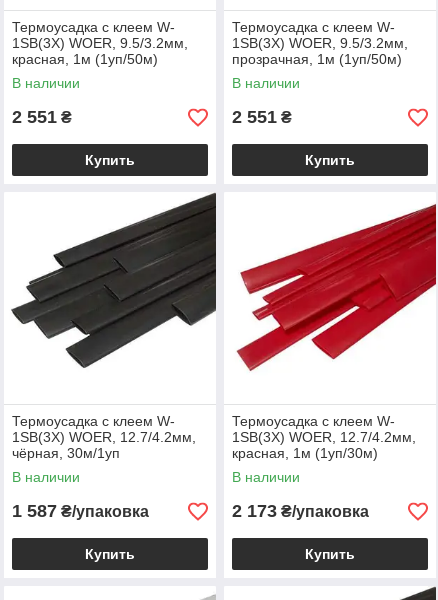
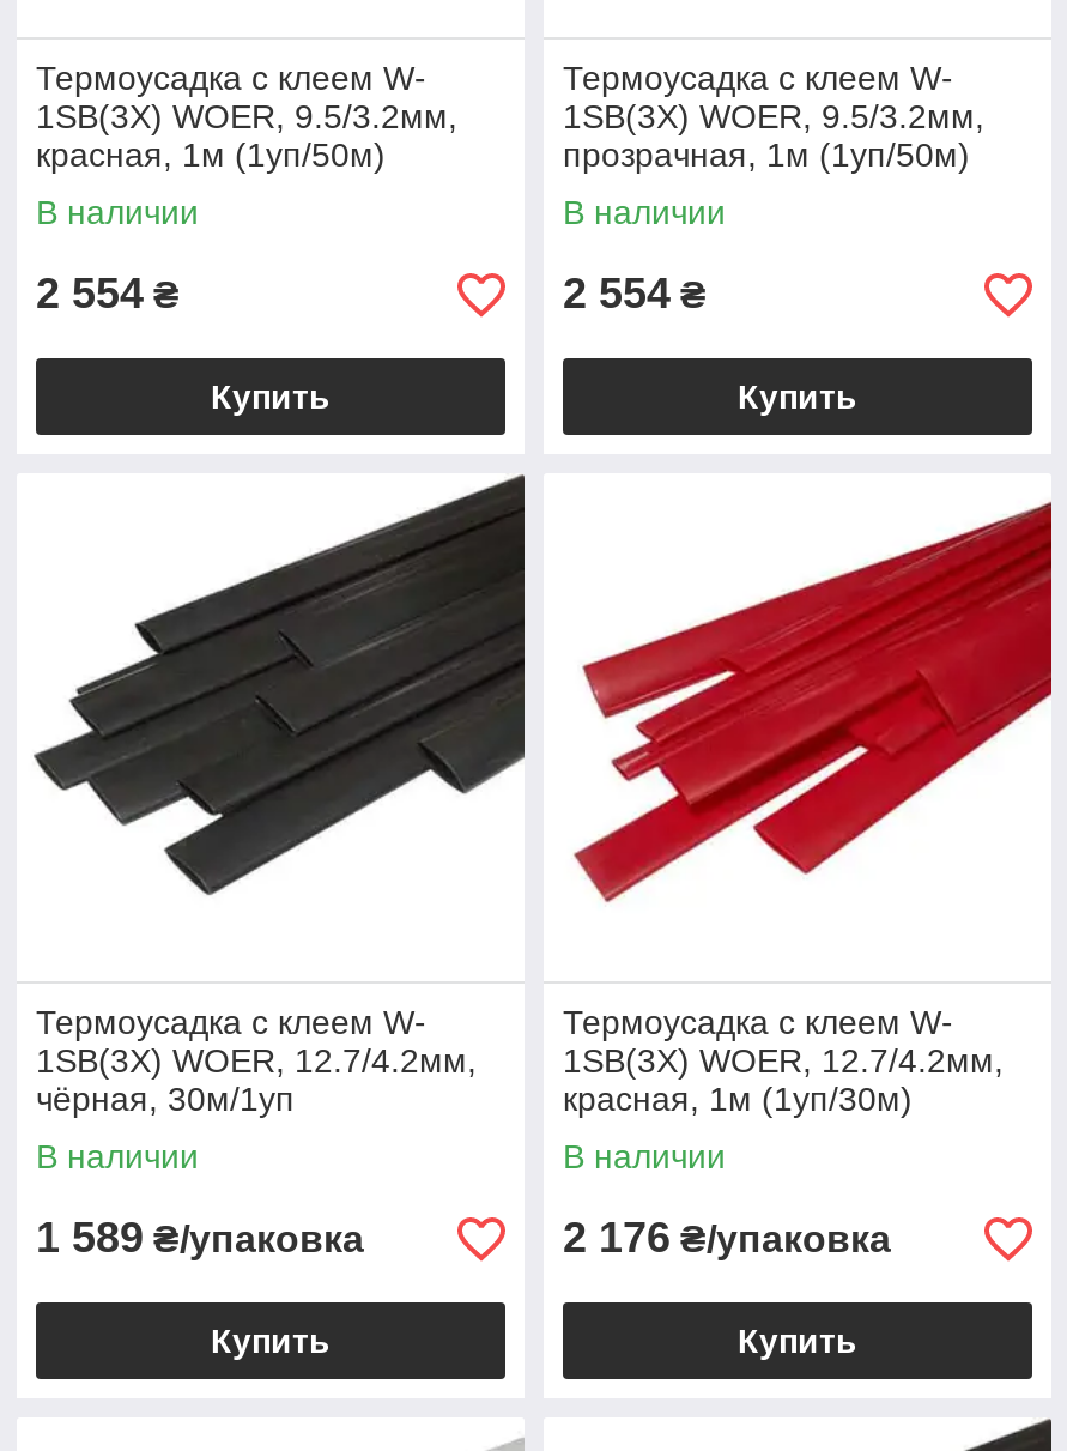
[12,107,72,127] 2 551 ₴ -> [36,270,180,318] 2 554 ₴
[232,107,292,127] 2 551 ₴ -> [563,270,707,318] 2 554 ₴
[12,501,149,521] 1 587 ₴/упаковка -> [36,1214,364,1262] 1 589 ₴/упаковка
[232,501,369,521] 2 173 ₴/упаковка -> [563,1214,891,1262] 2 176 ₴/упаковка

